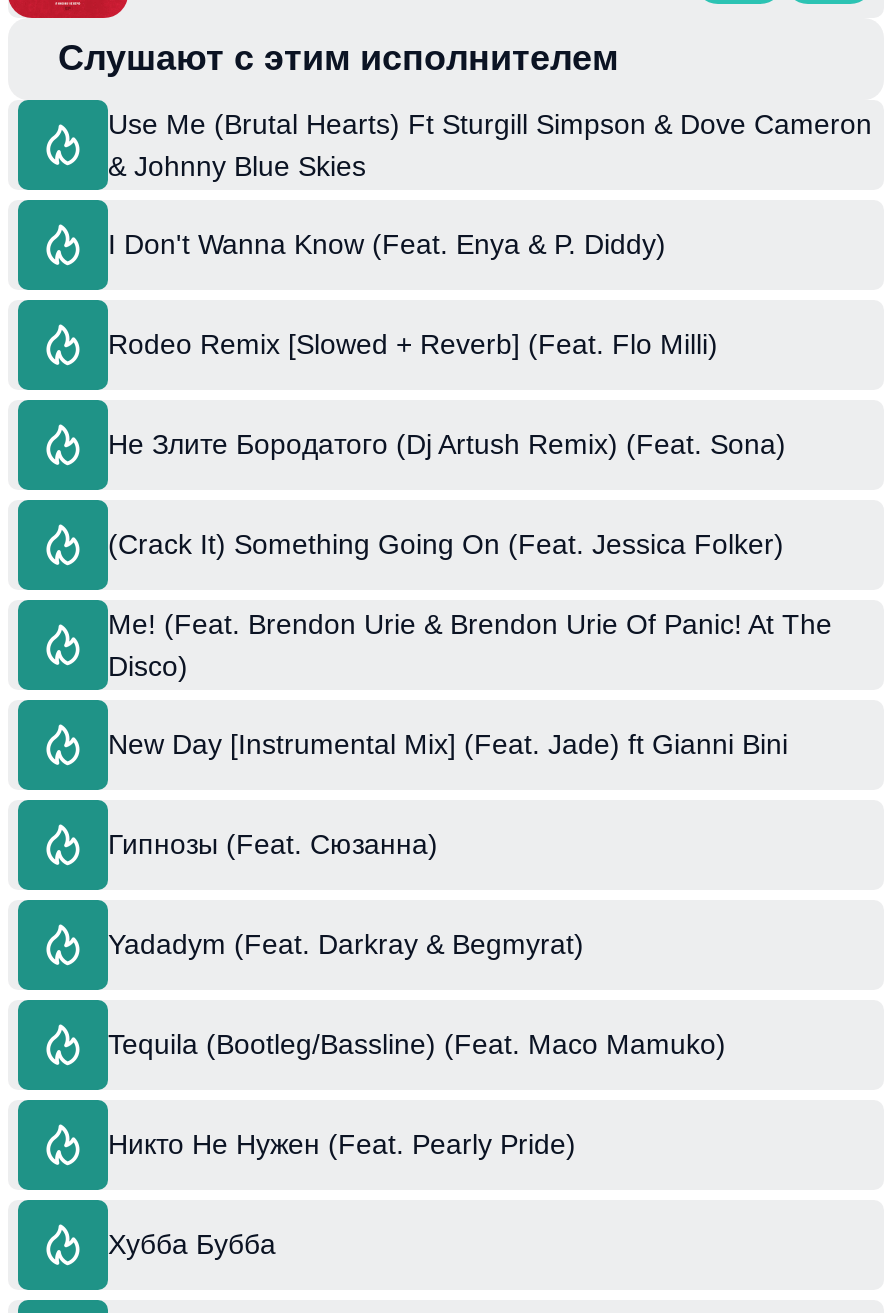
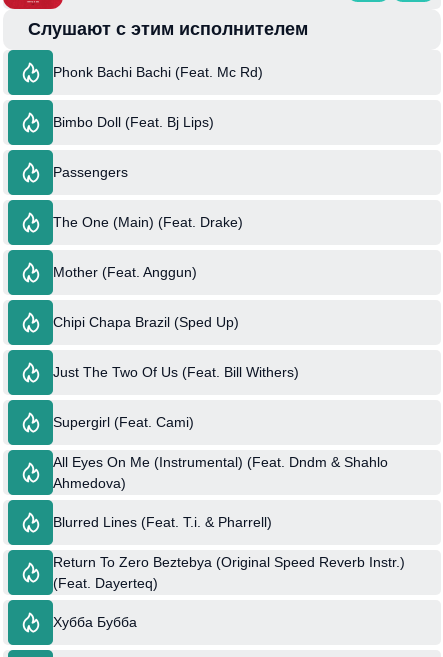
[108,107,872,181] Use Me (Brutal Hearts) Ft Sturgill Simpson & Dove Cameron | & Johnny Blue Skies -> [53,64,263,80] Phonk Bachi Bachi (Feat. Mc Rd)
[108,228,666,260] I Don't Wanna Know (Feat. Enya & P. Diddy) -> [53,114,214,130] Bimbo Doll (Feat. Bj Lips)
[108,328,718,360] Rodeo Remix [Slowed + Reverb] (Feat. Flo Milli) -> [53,164,128,180] Passengers
[108,428,786,460] Не Злите Бородатого (Dj Artush Remix) (Feat. Sona) -> [53,214,243,230] The One (Main) (Feat. Drake)
[108,528,784,560] (Crack It) Something Going On (Feat. Jessica Folker) -> [53,264,197,280] Mother (Feat. Anggun)
[108,607,832,681] Me! (Feat. Brendon Urie & Brendon Urie Of Panic! At The | Disco) -> [53,314,239,330] Chipi Chapa Brazil (Sped Up)
[108,728,788,760] New Day [Instrumental Mix] (Feat. Jade) ft Gianni Bini -> [53,364,299,380] Just The Two Of Us (Feat. Bill Withers)
[108,828,438,860] Гипнозы (Feat. Сюзанна) -> [53,414,194,430] Supergirl (Feat. Cami)
[108,928,584,960] Yadadym (Feat. Darkray & Begmyrat) -> [53,453,388,490] All Eyes On Me (Instrumental) (Feat. Dndm & Shahlo | Ahmedova)
[108,1028,726,1060] Tequila (Bootleg/Bassline) (Feat. Maco Mamuko) -> [53,514,272,530] Blurred Lines (Feat. T.i. & Pharrell)
[108,1128,576,1160] Никто Не Нужен (Feat. Pearly Pride) -> [53,553,405,590] Return To Zero Beztebya (Original Speed Reverb Instr.) | (Feat. Dayerteq)

